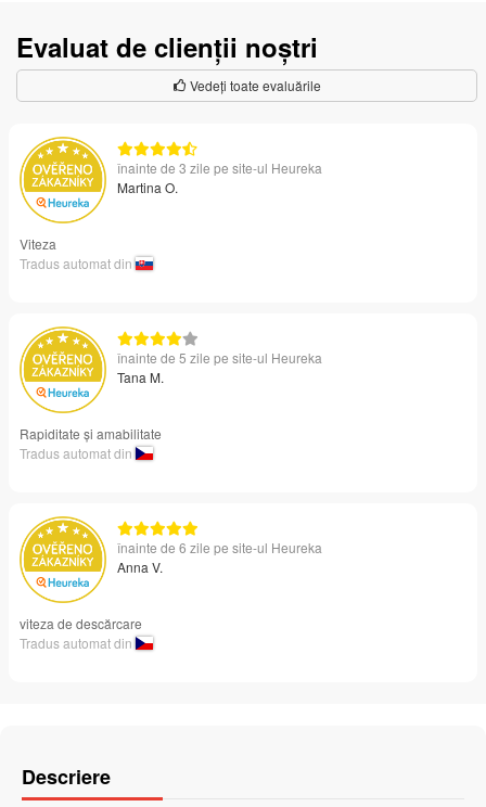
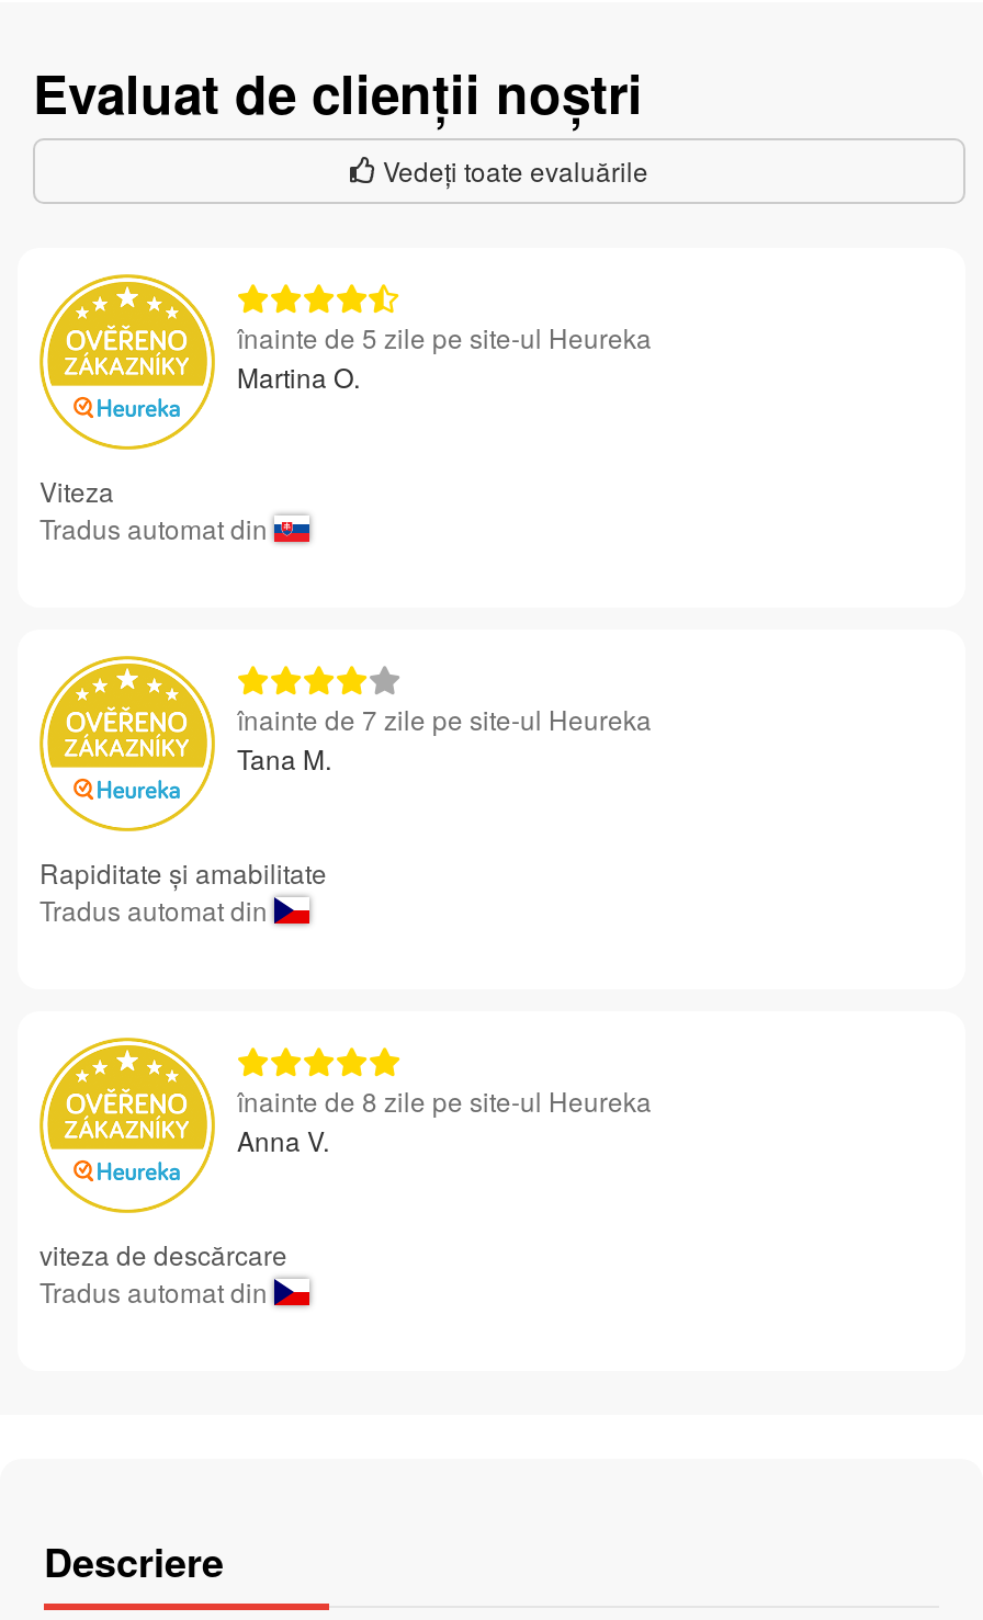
[117,158,322,177] înainte de 3 zile pe site-ul Heureka -> none
none -> [237,700,652,737] înainte de 7 zile pe site-ul Heureka
moved [117,348,322,367] -> [237,318,652,355]: înainte de 5 zile pe site-ul Heureka
[117,538,322,556] înainte de 6 zile pe site-ul Heureka -> [237,1081,652,1119] înainte de 8 zile pe site-ul Heureka

